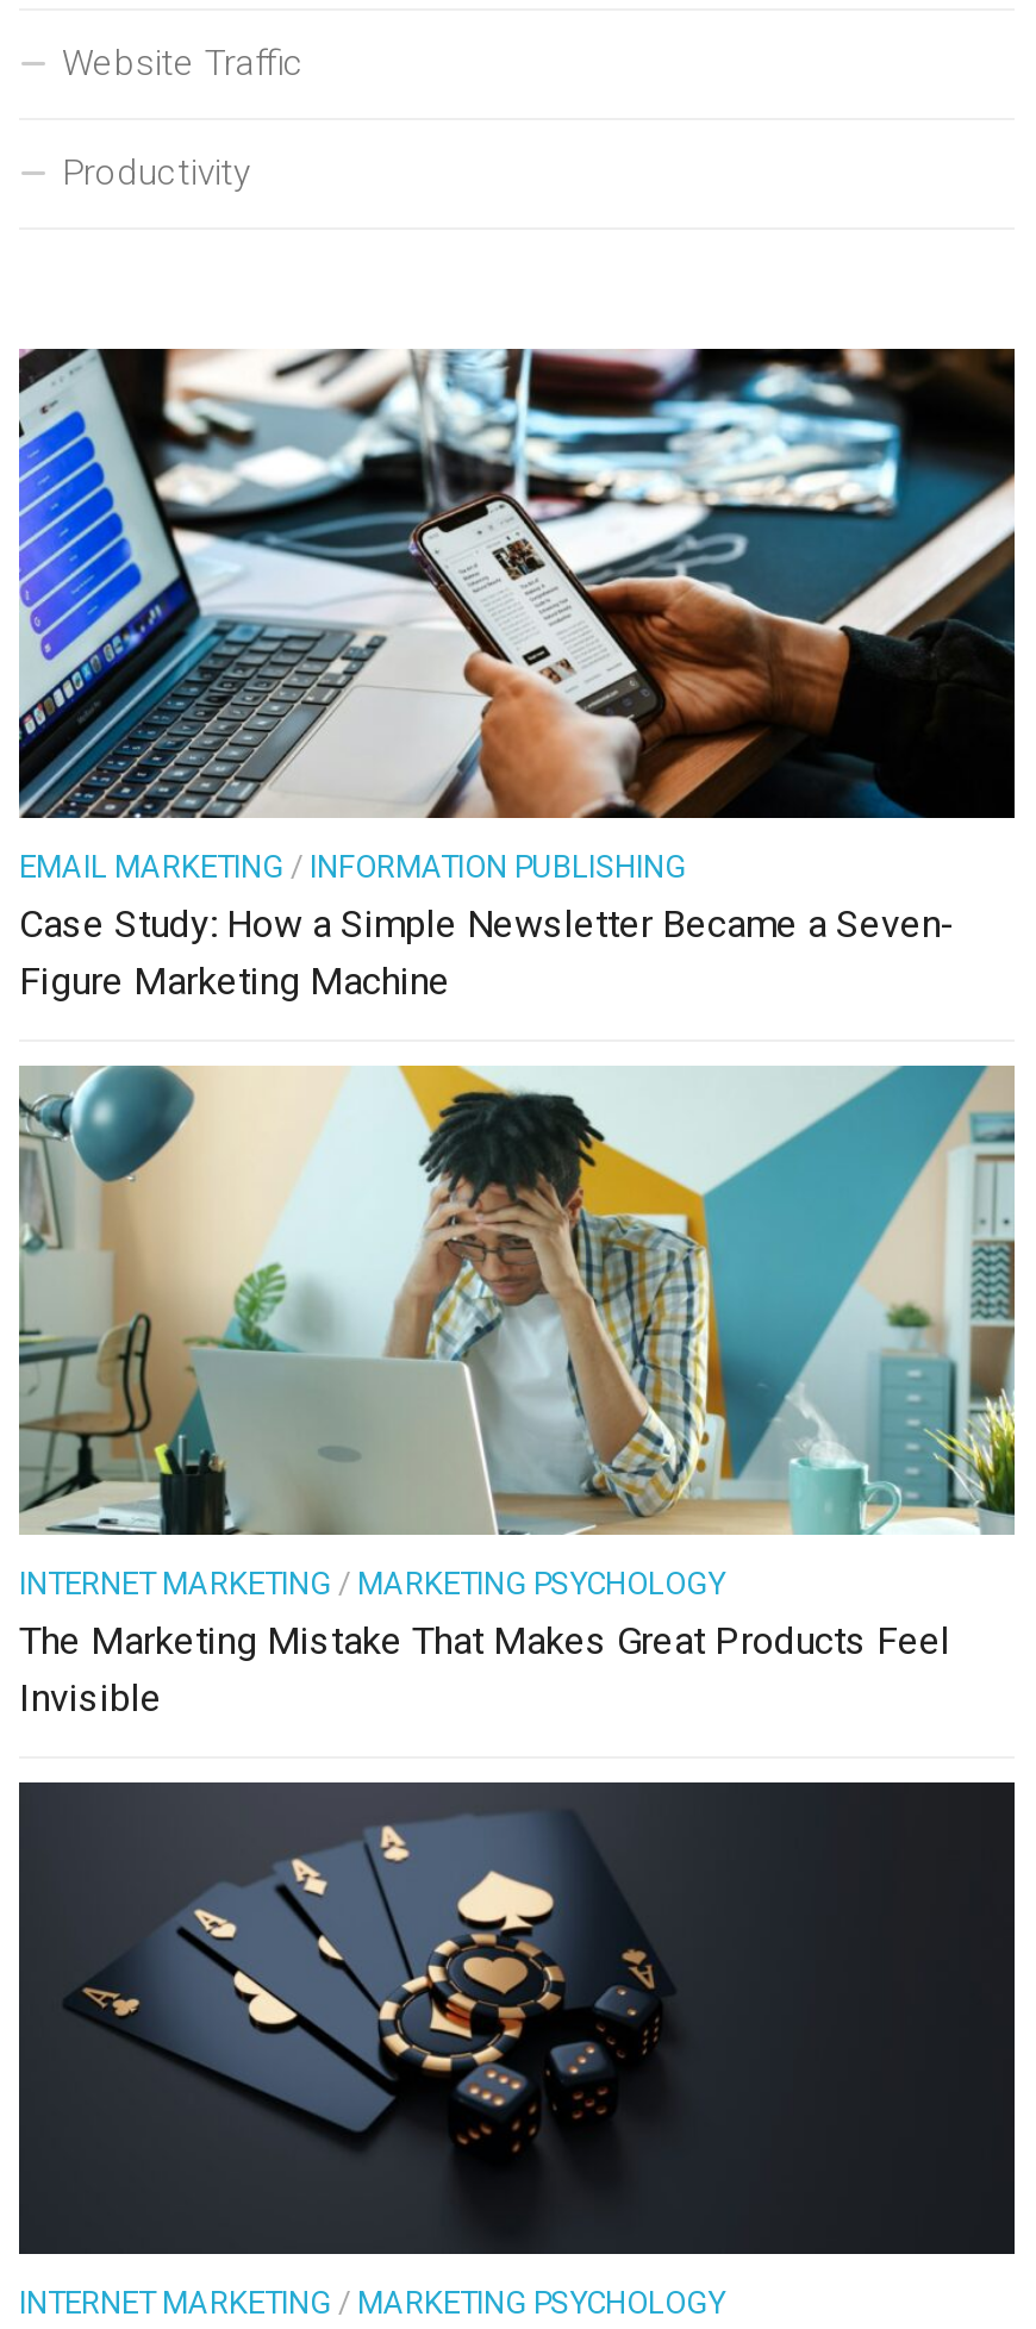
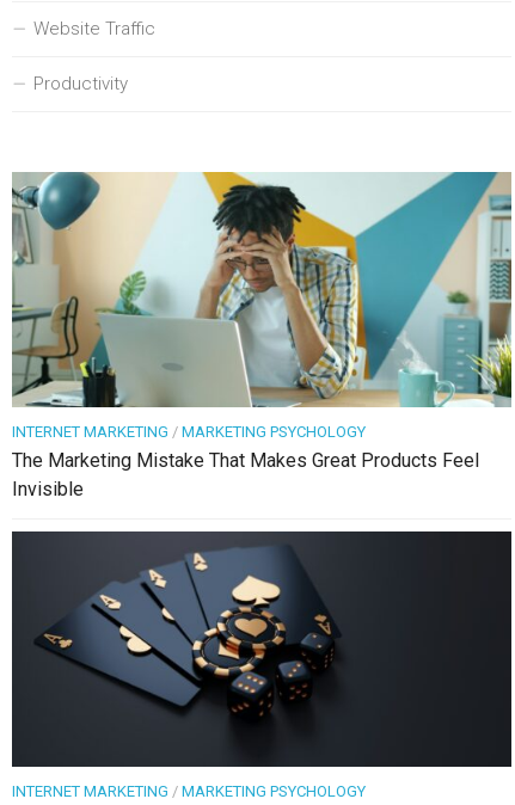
[17,346,1017,1003] [image] | EMAIL MARKETING / INFORMATION PUBLISHING | Case Study: How a Simple Newsletter Became a Seven- | Figure Marketing Machine -> none

